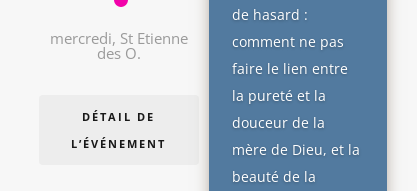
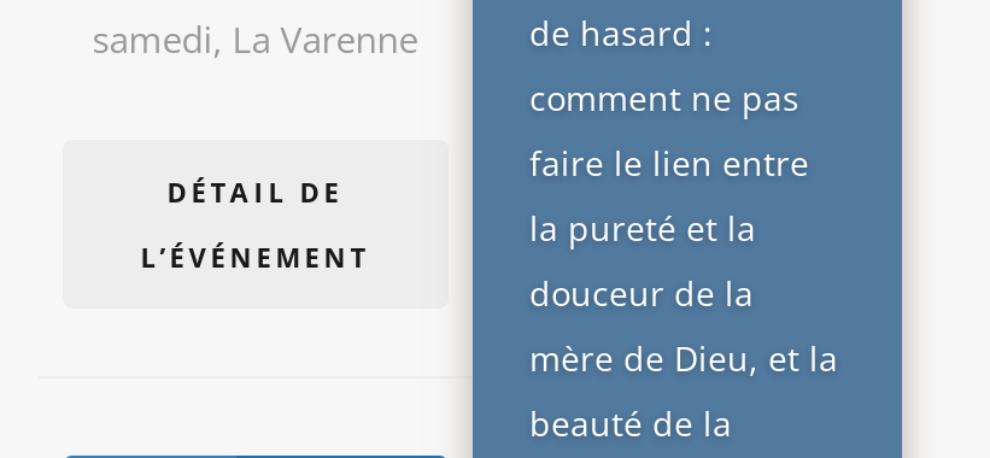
[50,28,188,63] mercredi, St Etienne | des O. -> [92,14,418,63] samedi, La Varenne
moved [71,109,166,151] -> [141,174,370,275]: DÉTAIL DE | L’ÉVÉNEMENT

